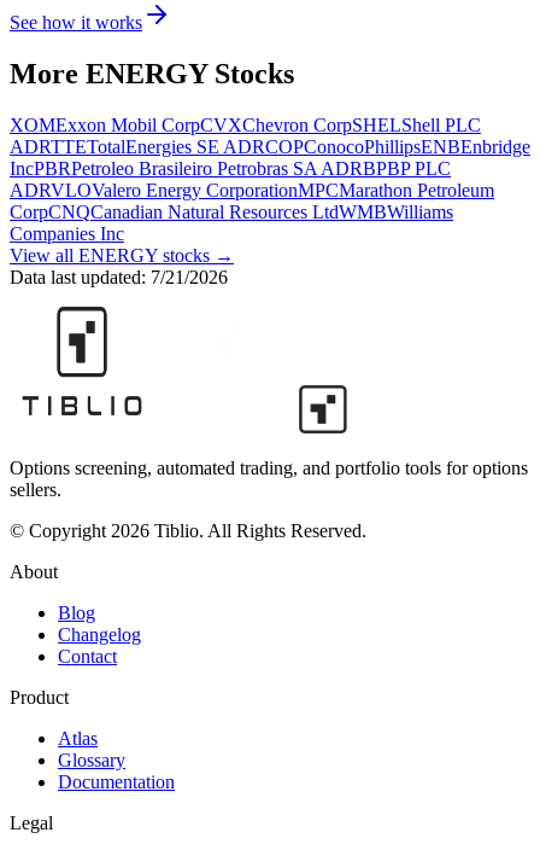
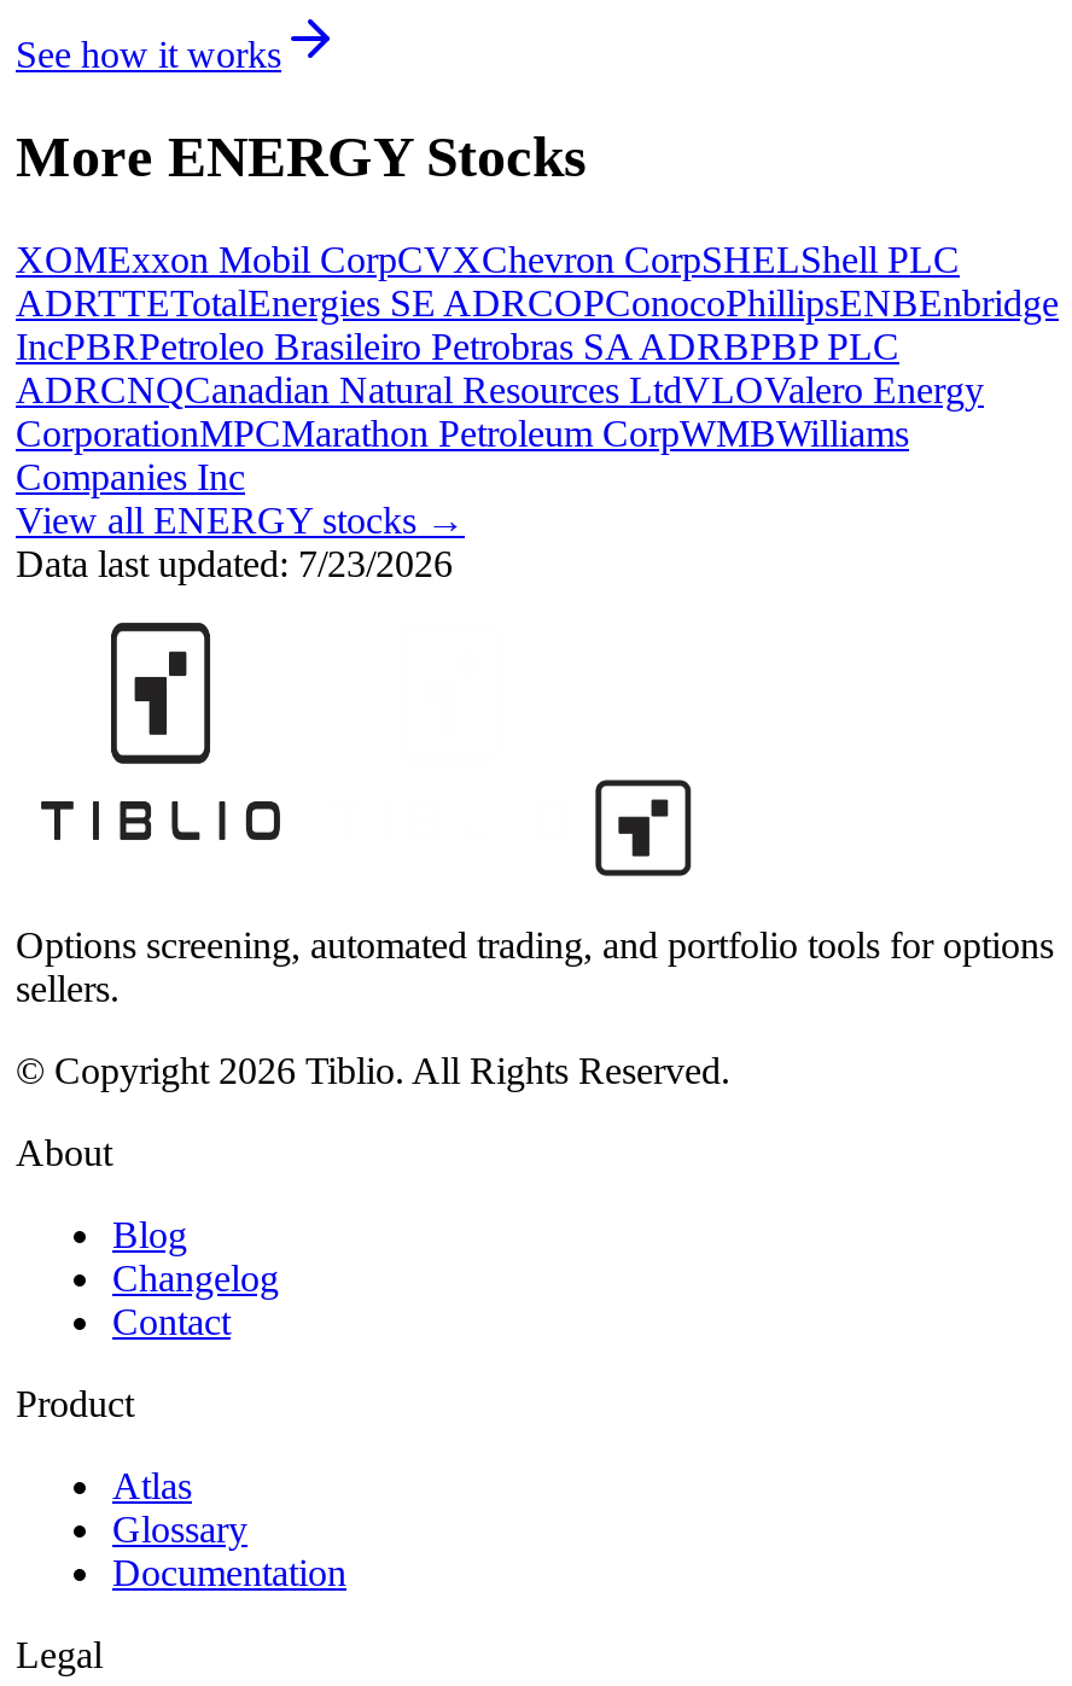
[10,180,494,222] ADRVLOValero Energy CorporationMPCMarathon Petroleum | CorpCNQCanadian Natural Resources LtdWMBWilliams -> [16,370,984,454] ADRCNQCanadian Natural Resources LtdVLOValero Energy | CorporationMPCMarathon Petroleum CorpWMBWilliams
[10,267,228,288] Data last updated: 7/21/2026 -> [16,544,453,585] Data last updated: 7/23/2026

